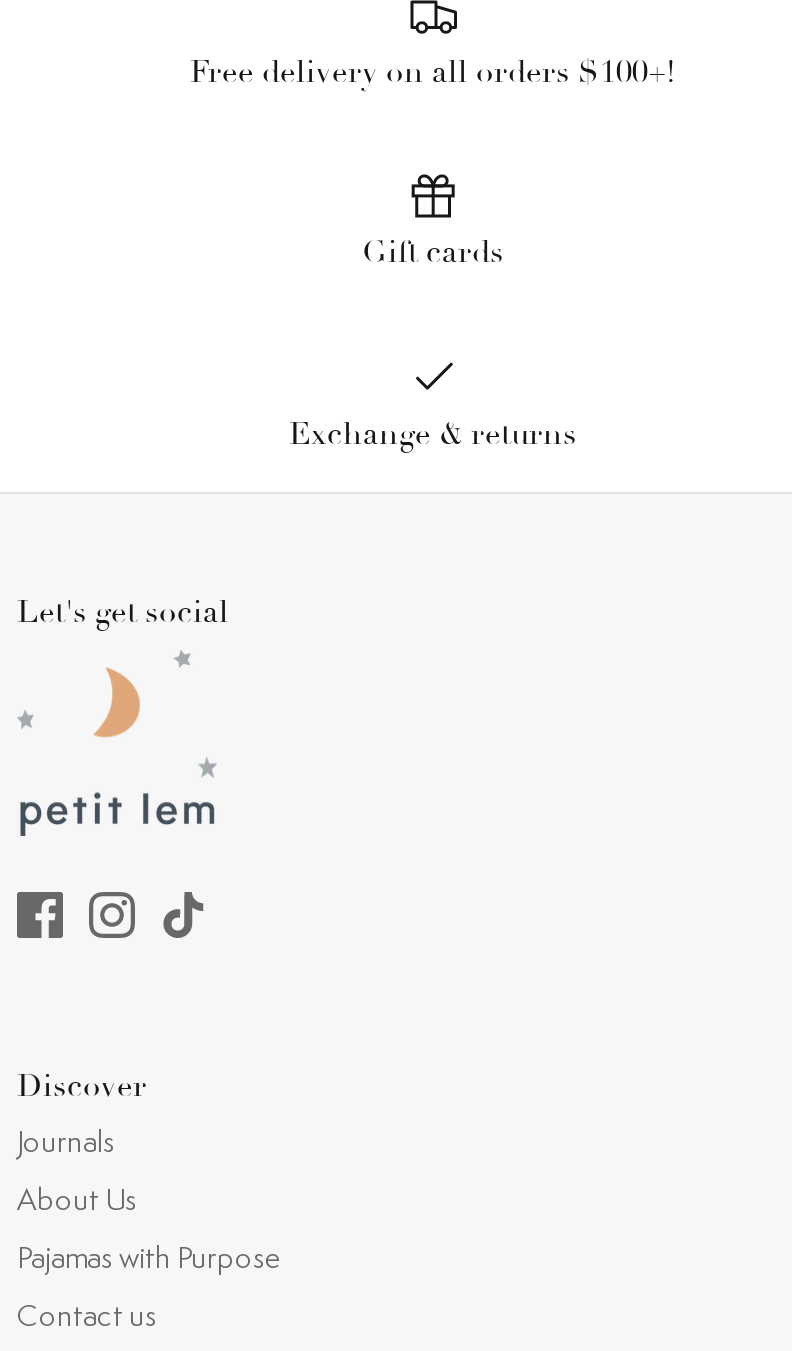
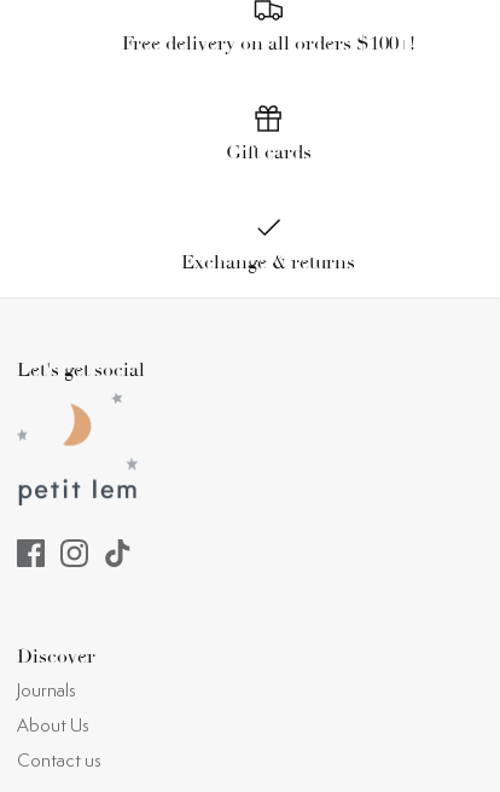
[17,1246,281,1276] Pajamas with Purpose -> none

